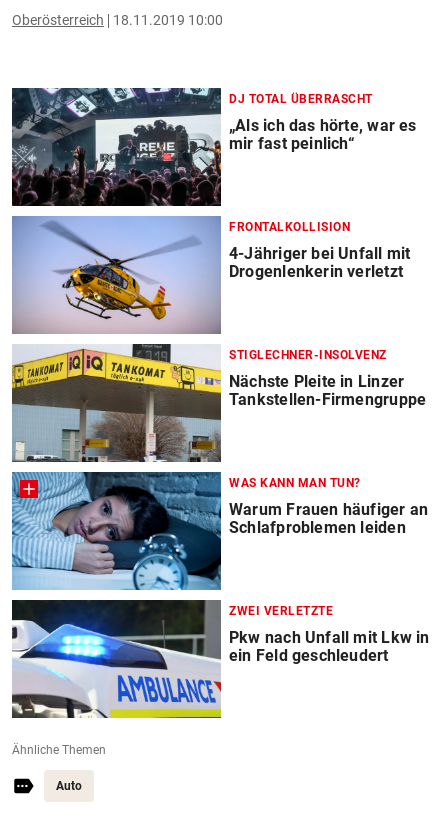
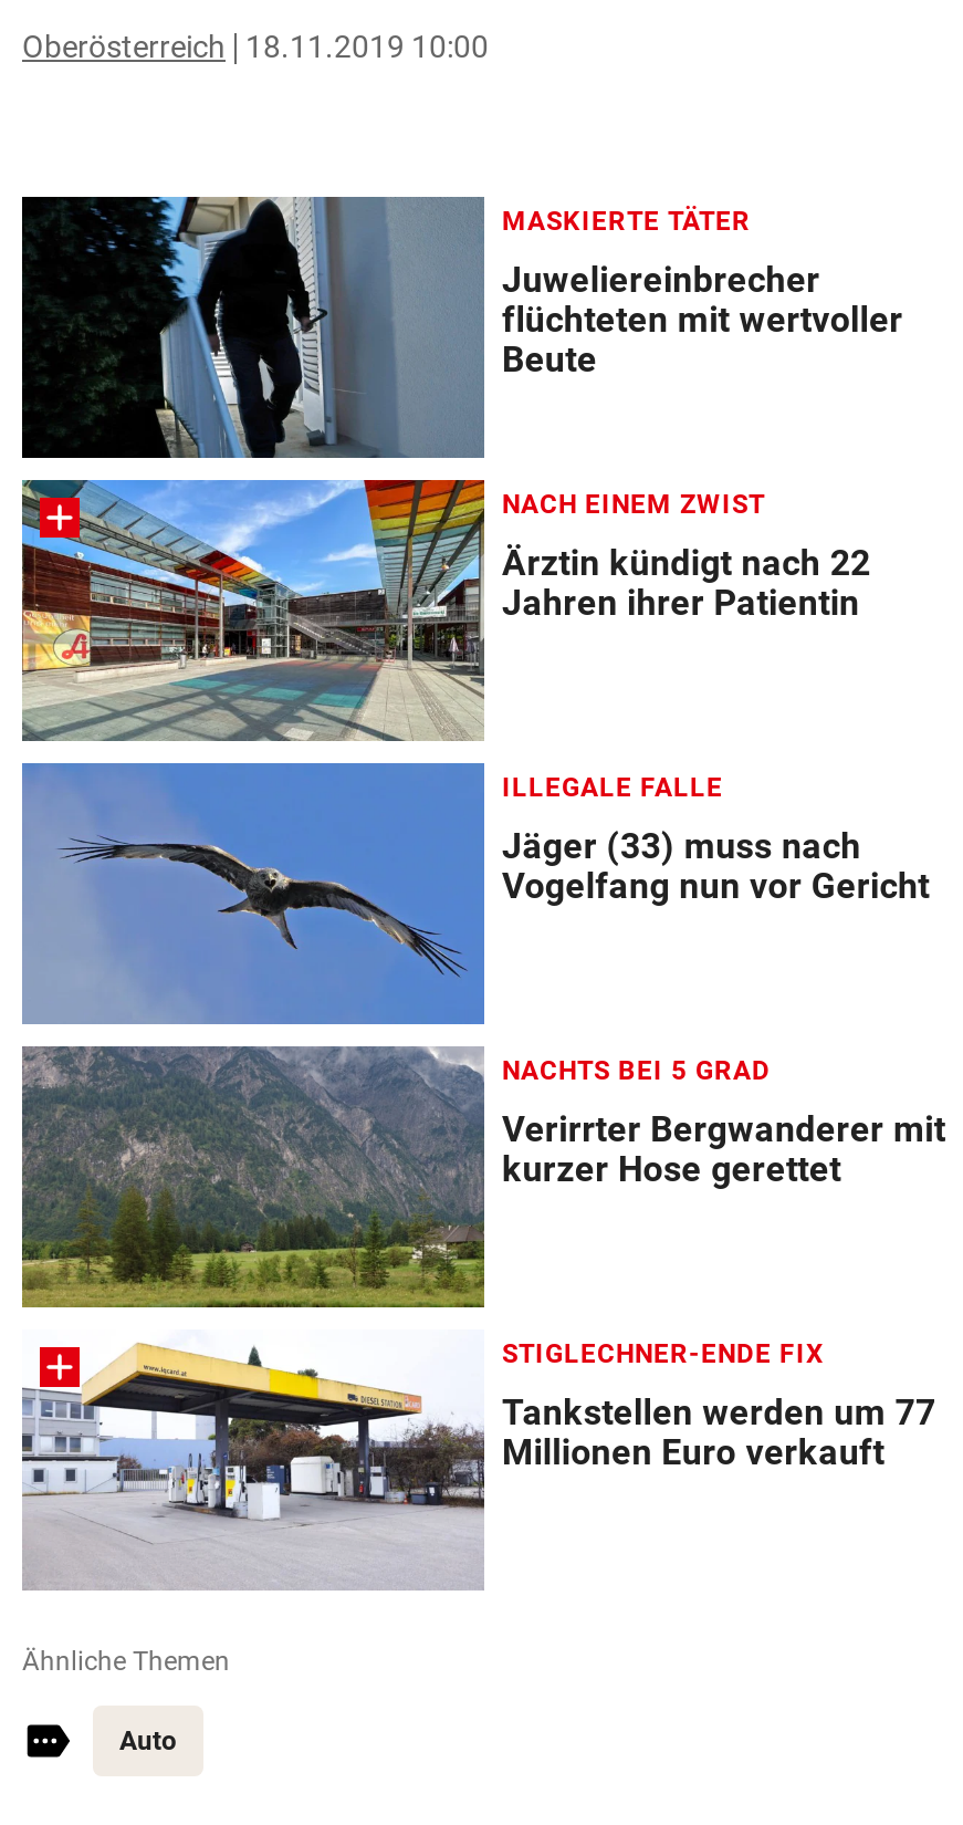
[11,87,372,207] [image] | DJ TOTAL ÜBERRASCHT -> [20,195,751,460] [image] | MASKIERTE TÄTER
[229,116,417,153] „Als ich das hörte, war es | mir fast peinlich“ -> [502,259,903,380] Juweliereinbrecher | flüchteten mit wertvoller | Beute
[11,215,350,334] [image] | FRONTALKOLLISION -> [20,478,765,741] [image] | NACH EINEM ZWIST
[229,244,410,281] 4-Jähriger bei Unfall mit | Drogenlenkerin verletzt -> [502,542,871,624] Ärztin kündigt nach 22 | Jahren ihrer Patientin
[11,343,386,463] [image] | STIGLECHNER-INSOLVENZ -> [20,761,723,1026] [image] | ILLEGALE FALLE
[229,372,426,409] Nächste Pleite in Linzer | Tankstellen-Firmengruppe -> [502,826,930,907] Jäger (33) muss nach | Vogelfang nun vor Gericht
[11,472,360,591] [image] | WAS KANN MAN TUN? -> [20,1046,771,1310] [image] | NACHTS BEI 5 GRAD
[229,500,428,537] Warum Frauen häufiger an | Schlafproblemen leiden -> [502,1109,946,1191] Verirrter Bergwanderer mit | kurzer Hose gerettet
[11,599,333,719] [image] | ZWEI VERLETZTE -> [20,1329,825,1591] [image] | STIGLECHNER-ENDE FIX
[229,628,430,665] Pkw nach Unfall mit Lkw in | ein Feld geschleudert -> [502,1392,936,1474] Tankstellen werden um 77 | Millionen Euro verkauft

